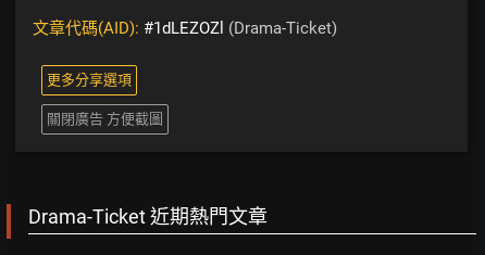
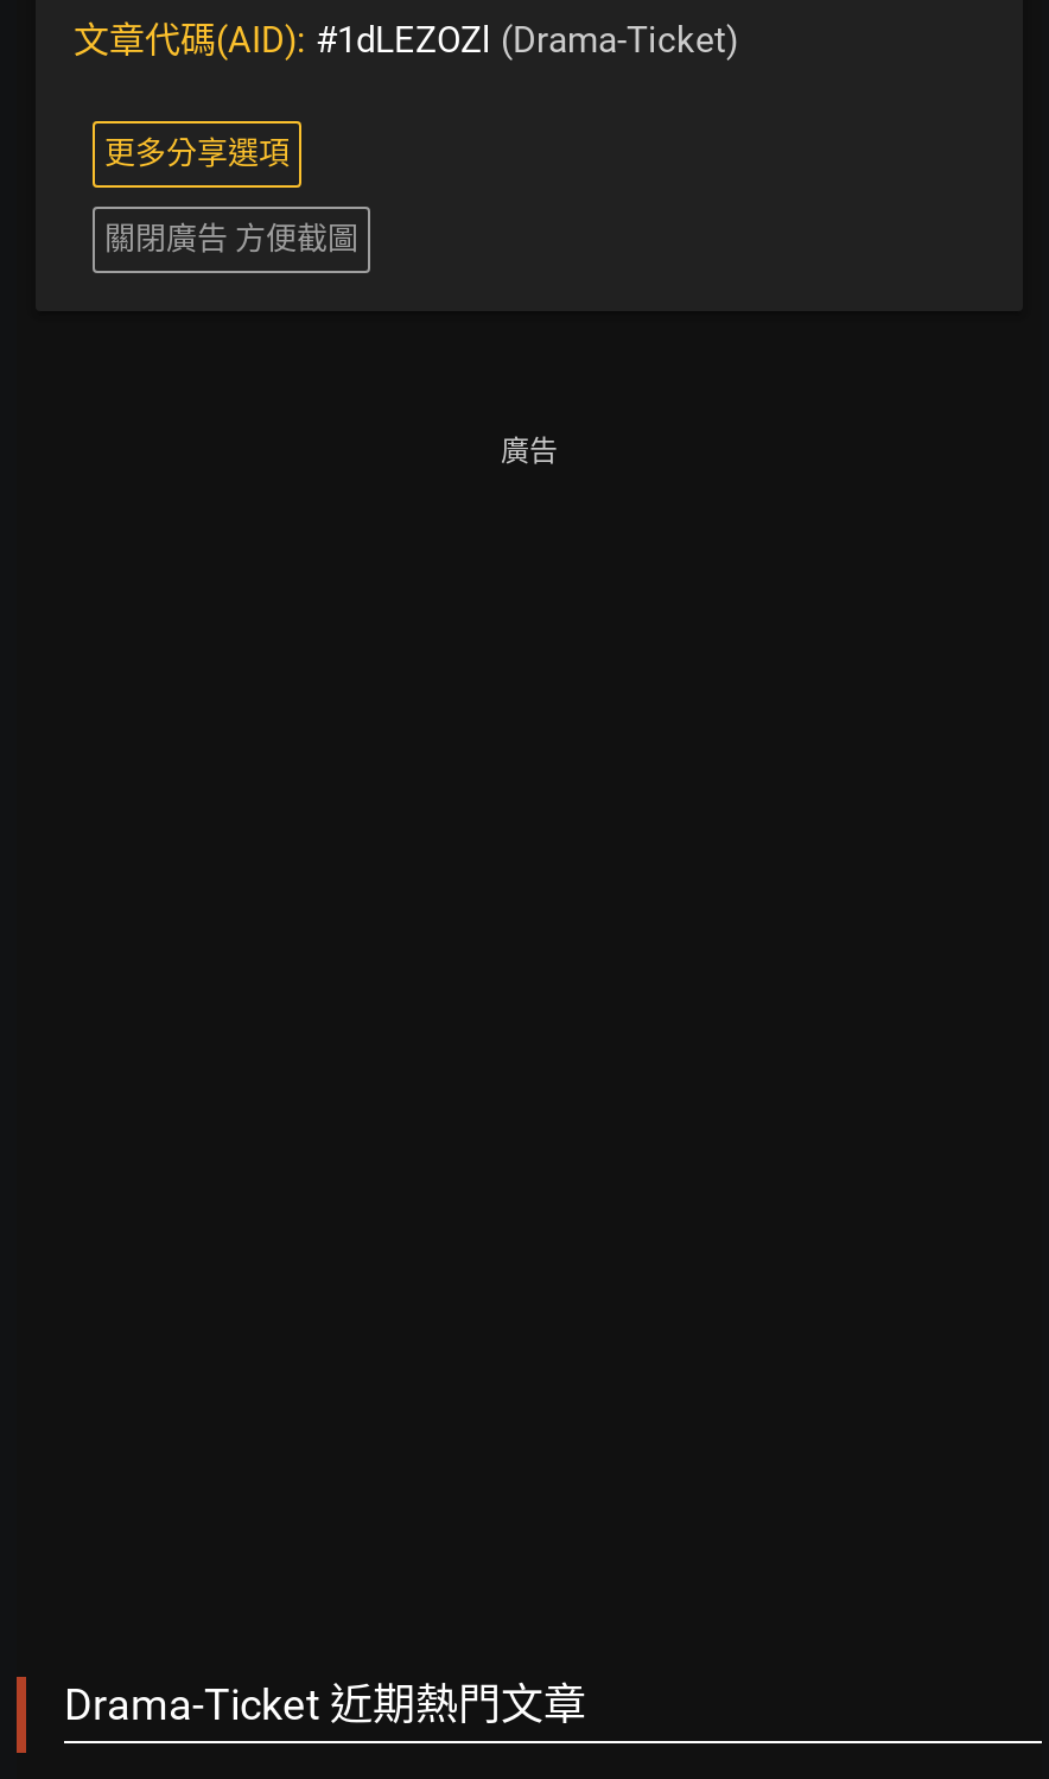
none -> [501,435,558,468] 廣告

